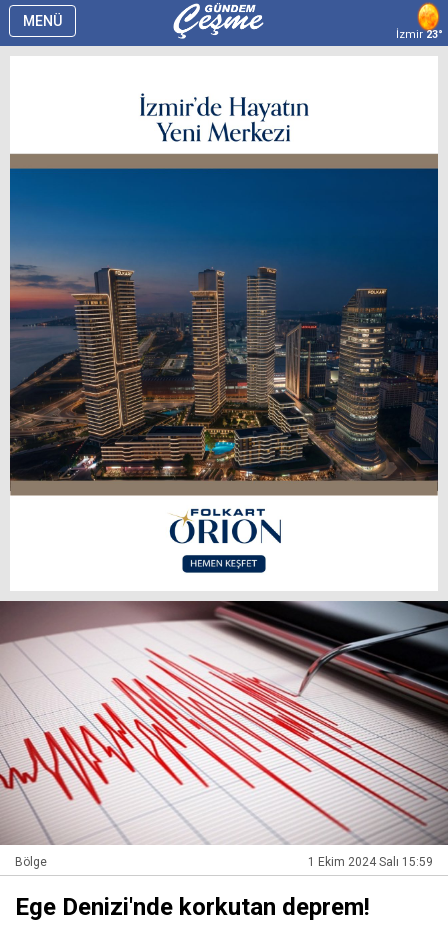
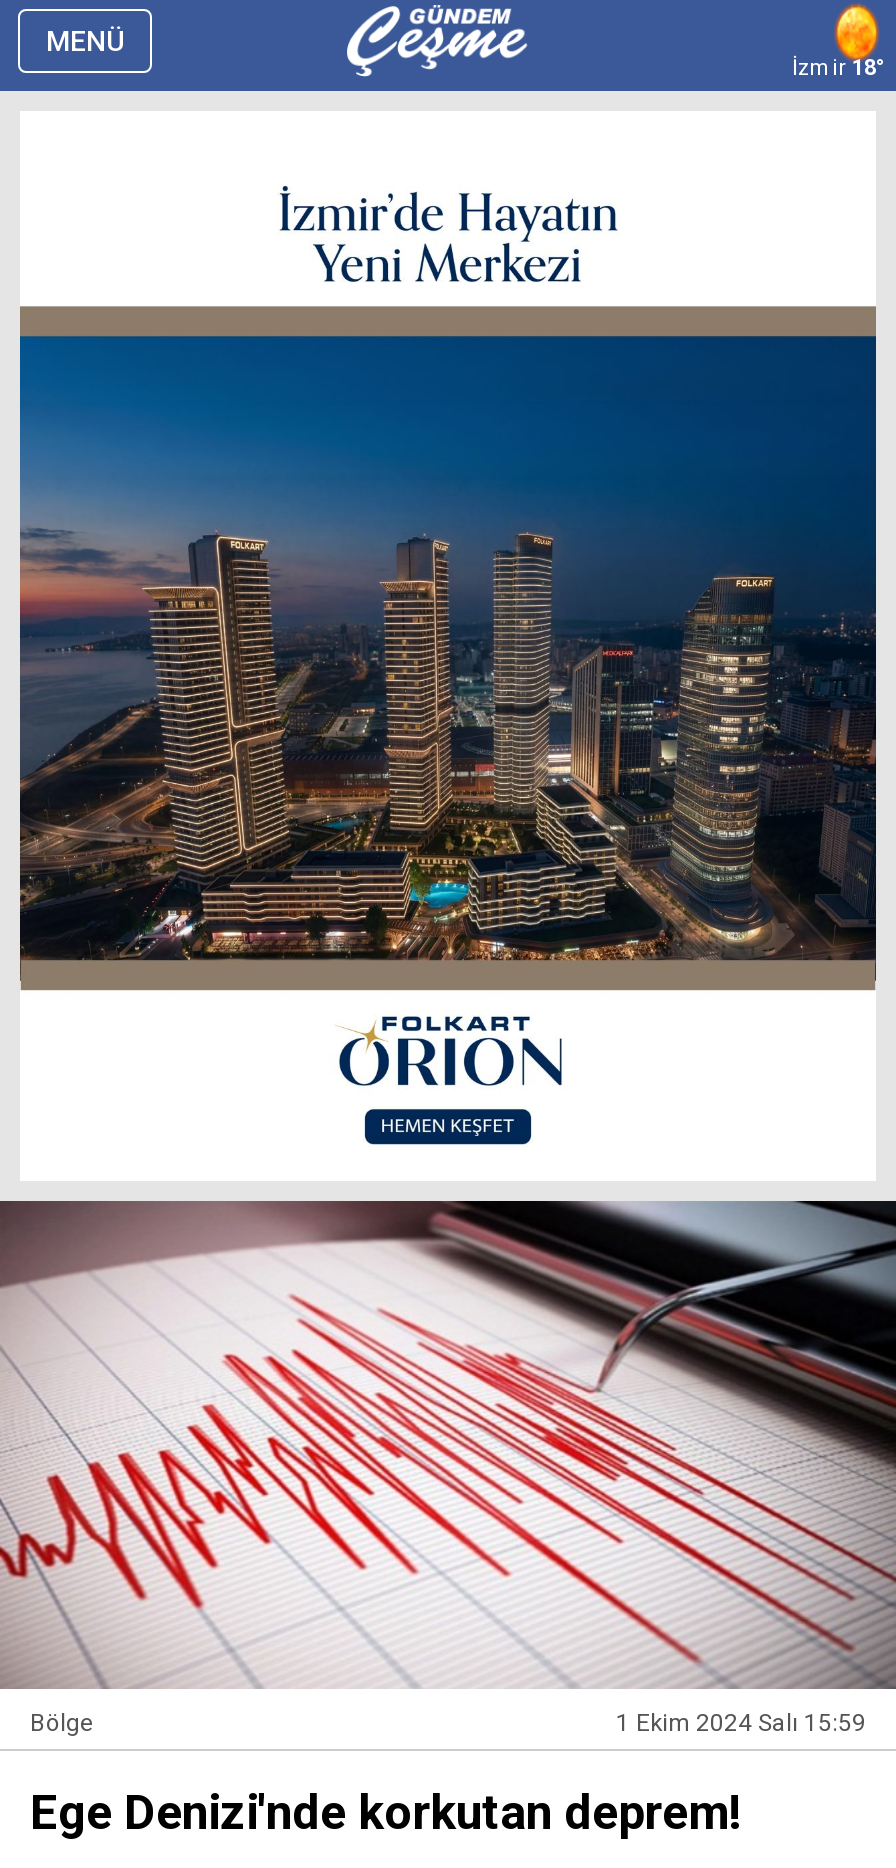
[396,28,443,41] İzmir23° -> [792,55,886,81] İzmir18°

